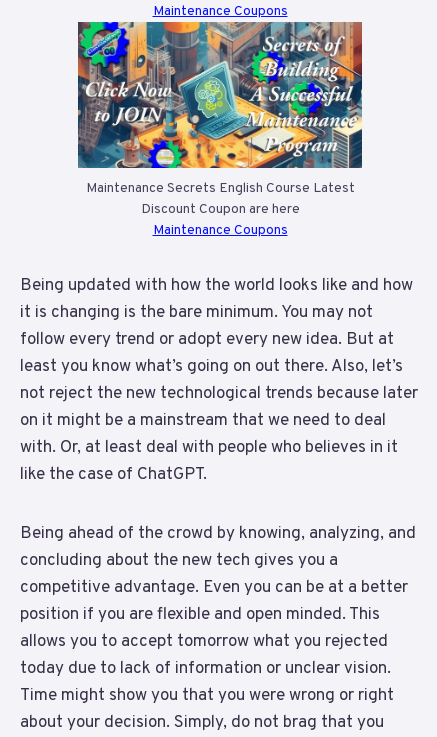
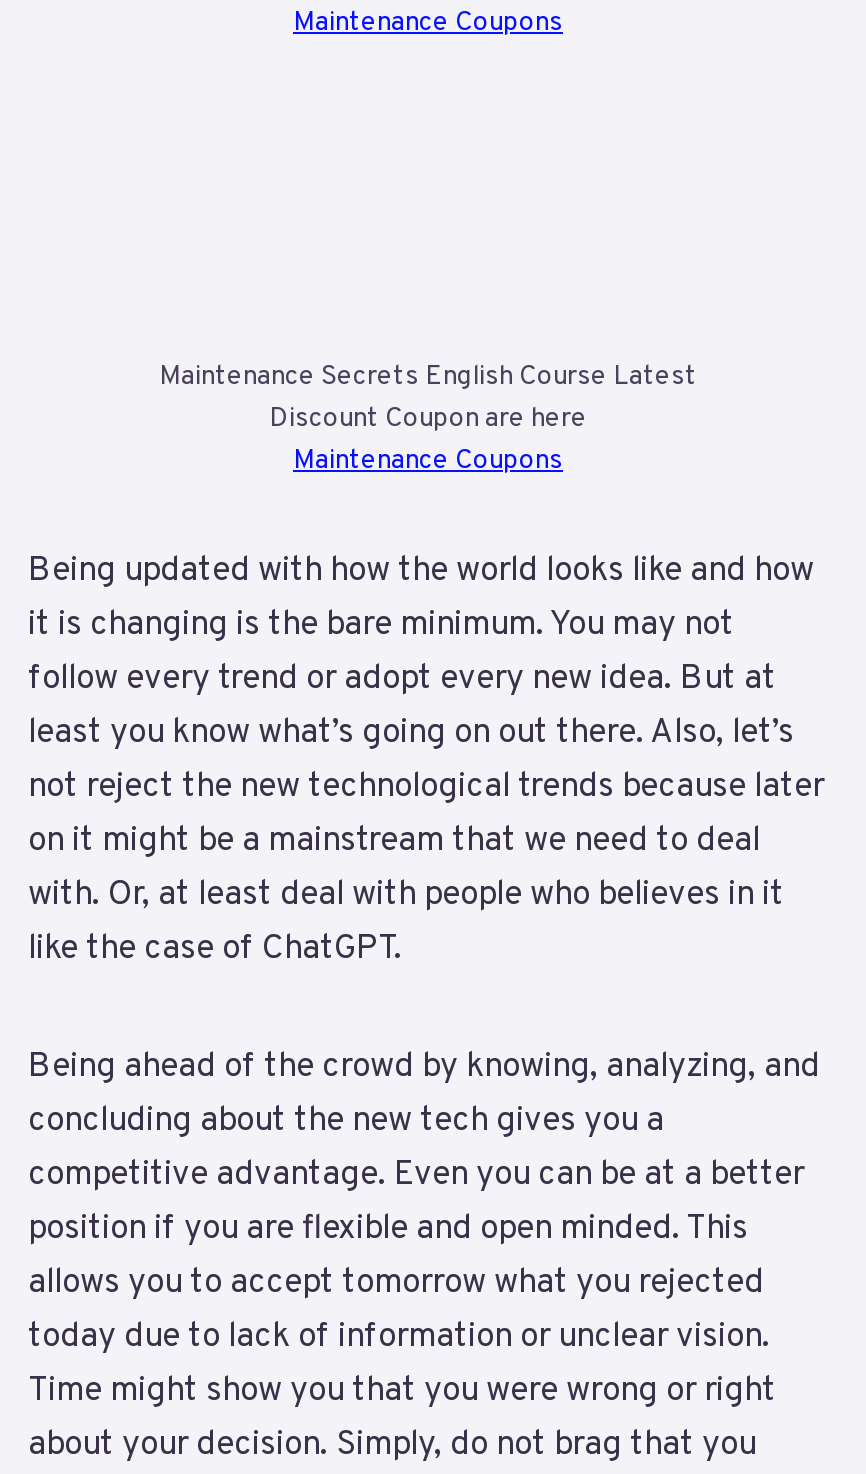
[77,21,363,169] [image] -> none

